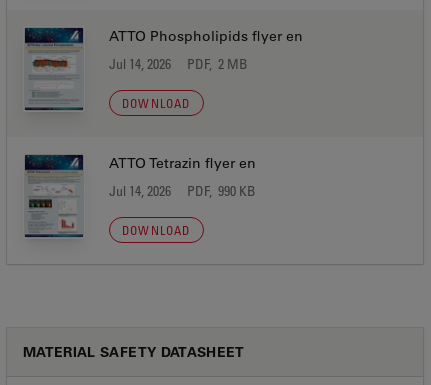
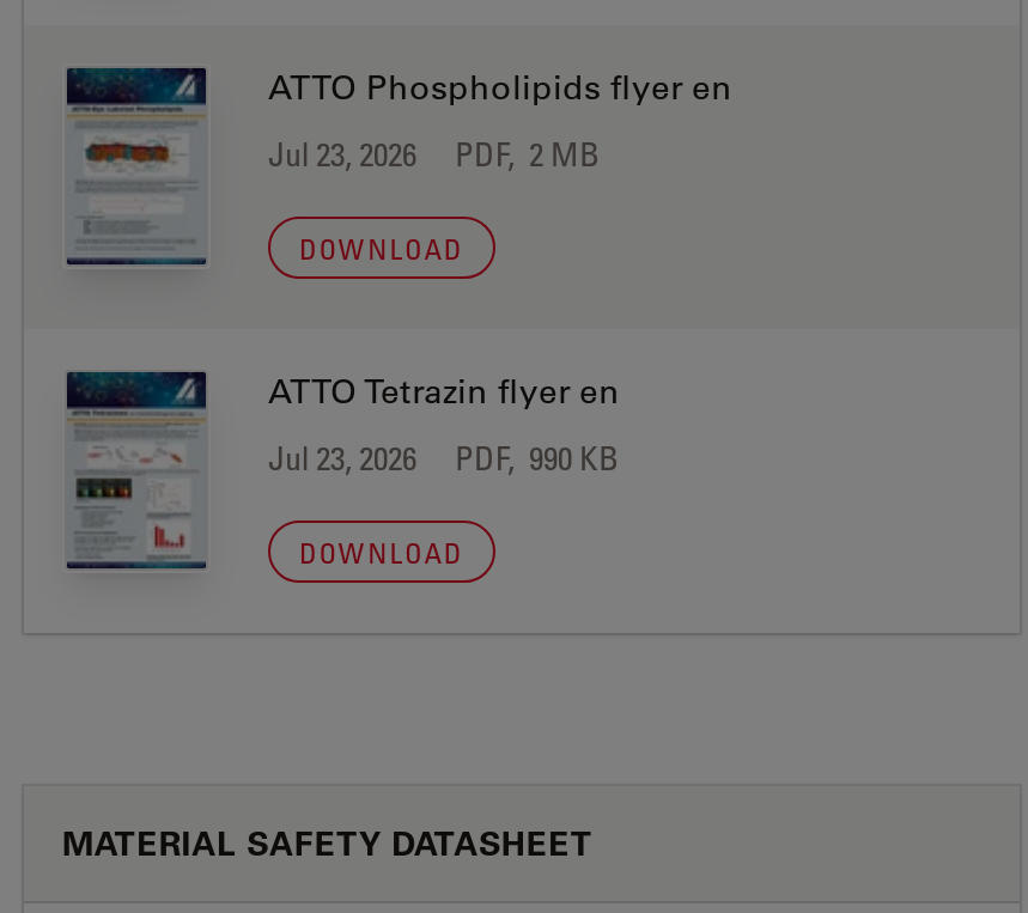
[109,55,248,72] Jul 14, 2026 PDF, 2 MB -> [268,133,601,174] Jul 23, 2026 PDF, 2 MB
[109,182,256,199] Jul 14, 2026 PDF, 990 KB -> [268,437,620,477] Jul 23, 2026 PDF, 990 KB

